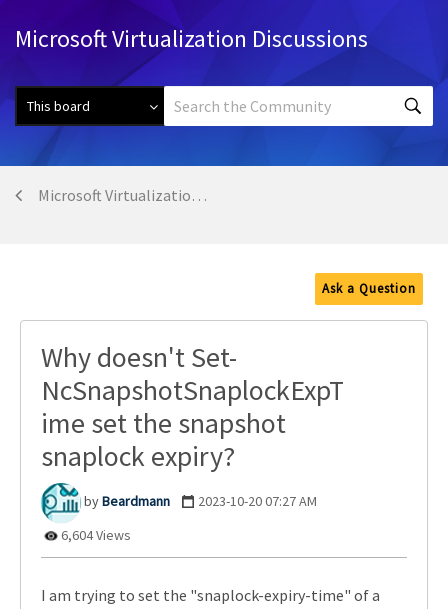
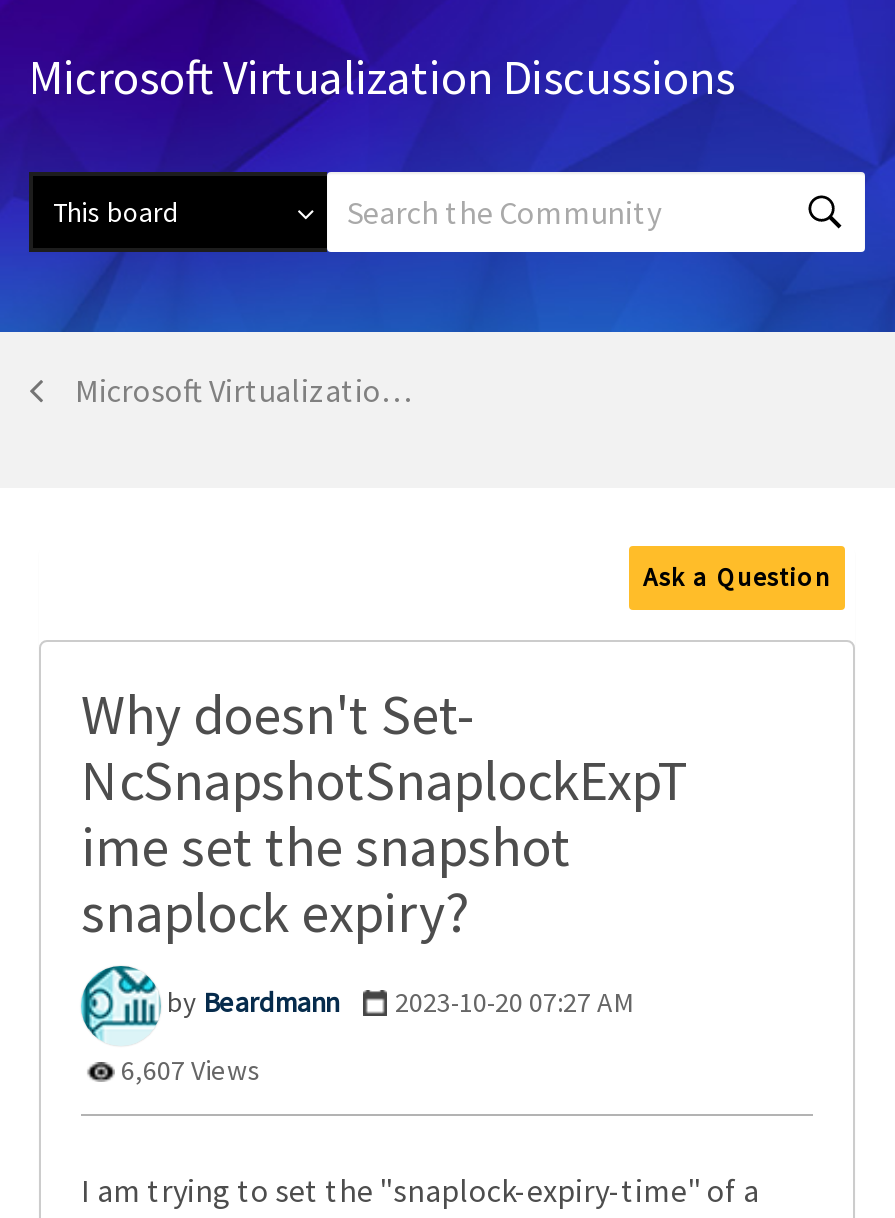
[58,526,131,544] 6,604 Views -> [115,1052,261,1088] 6,607 Views

